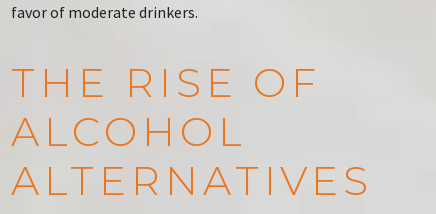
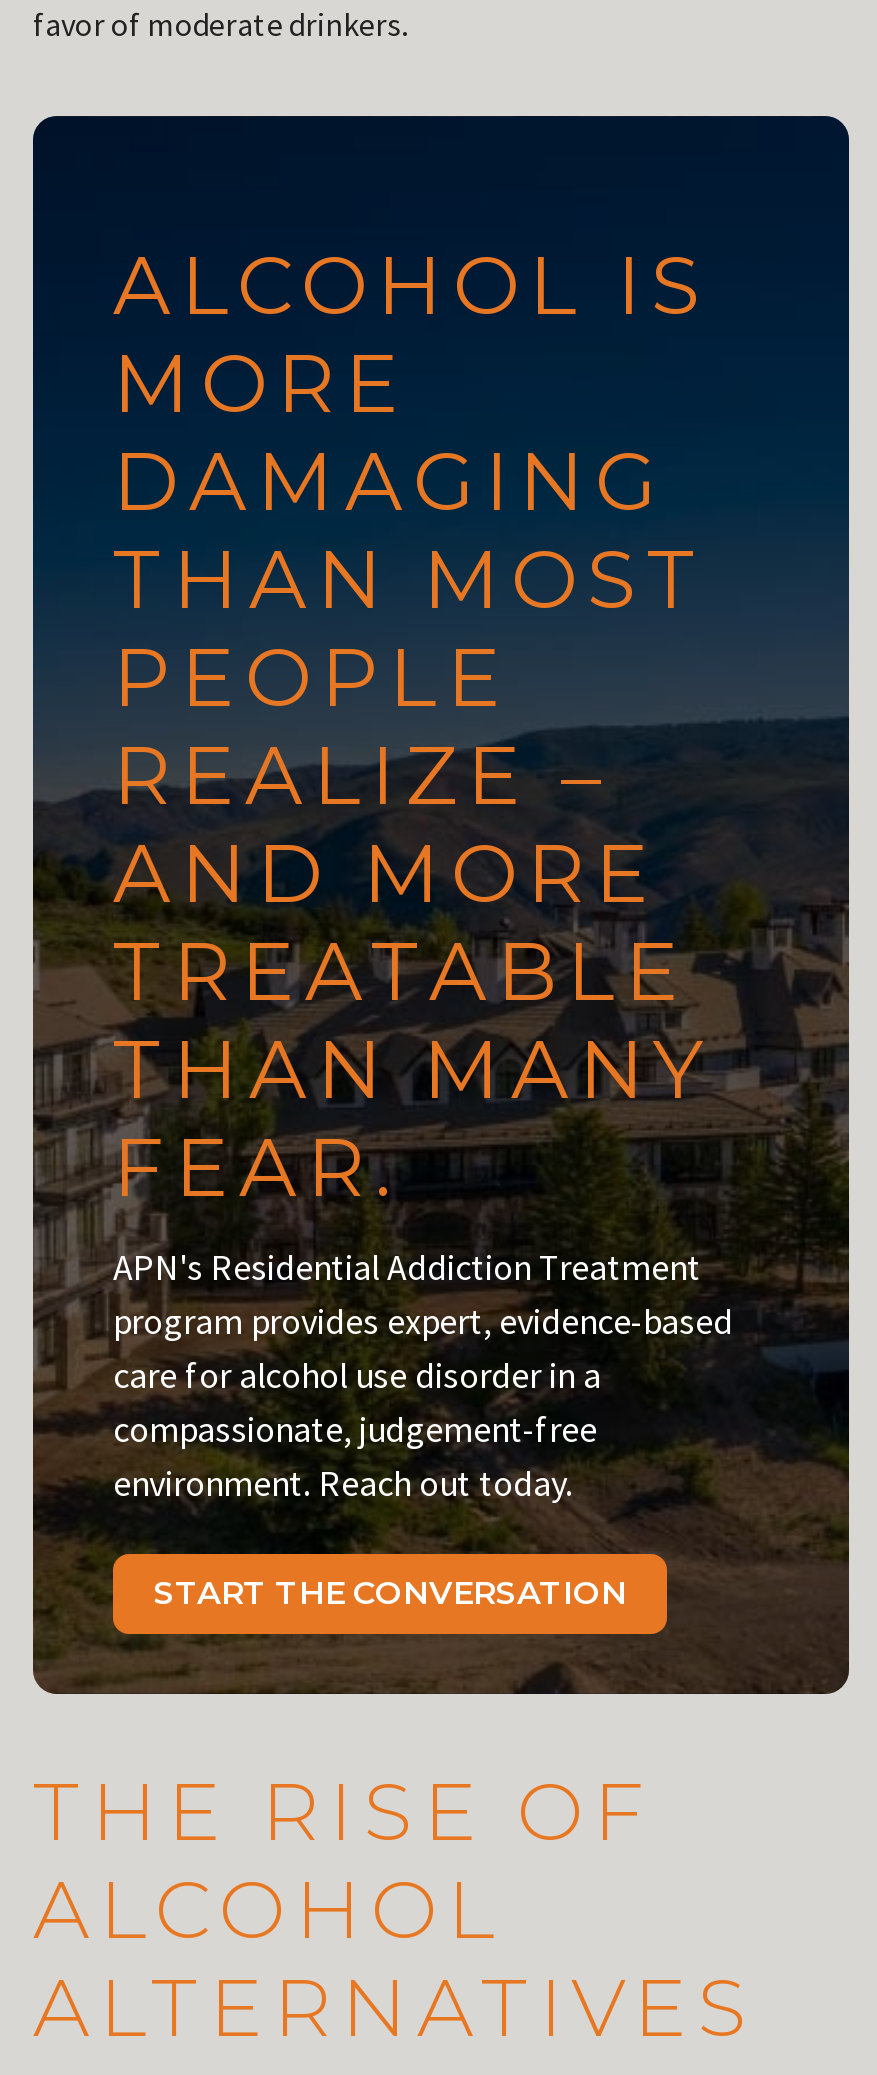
none -> [31,114,851,1696] [image] | ALCOHOL IS | MORE | DAMAGING | THAN MOST | PEOPLE | REALIZE – | AND MORE | TREATABLE | THAN MANY | FEAR. | APN's Residential Addiction Treatment | program provides expert, evidence-based | care for alcohol use disorder in a | compassionate, judgement-free | environment. Reach out today. | START THE CONVERSATION

